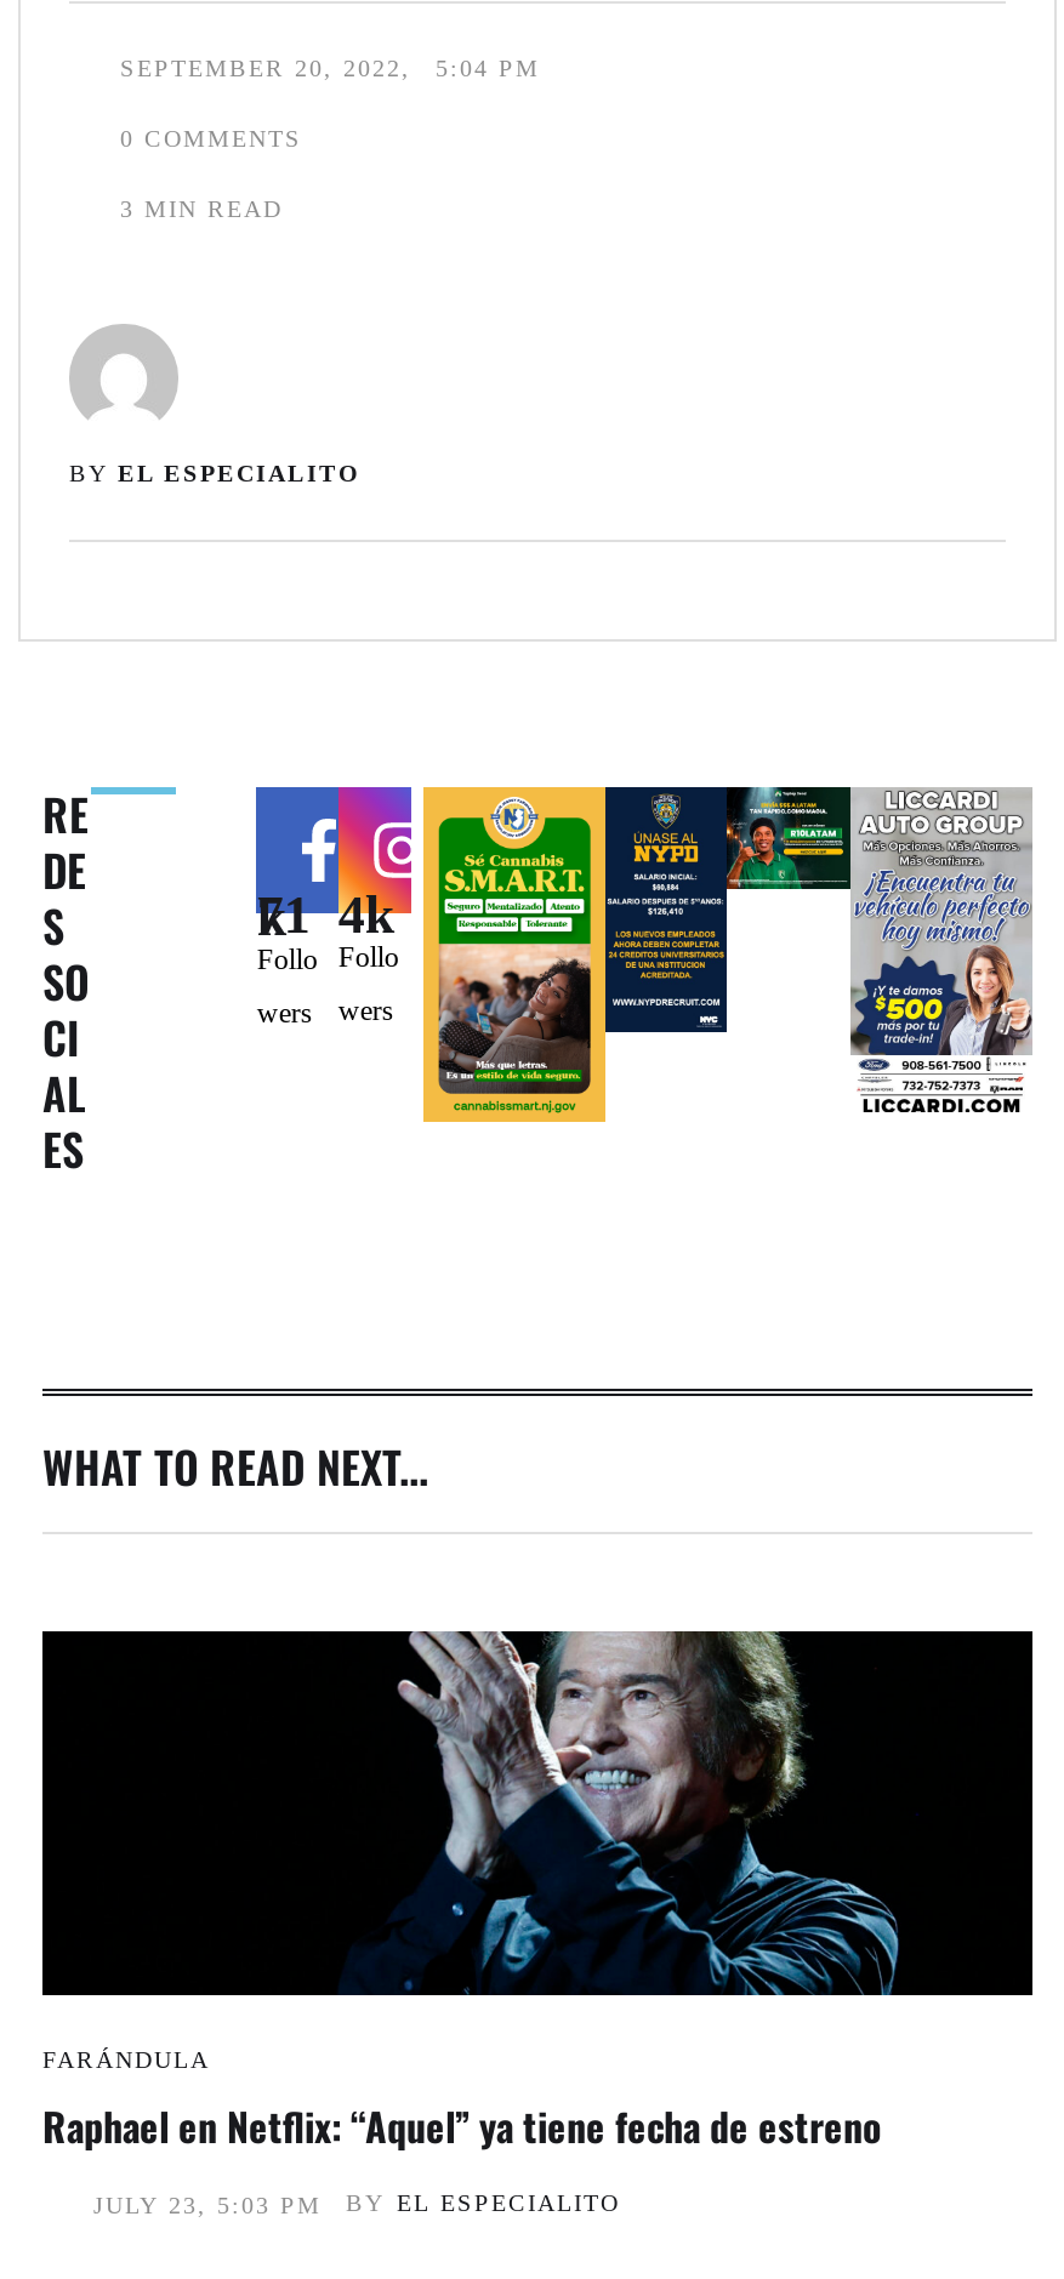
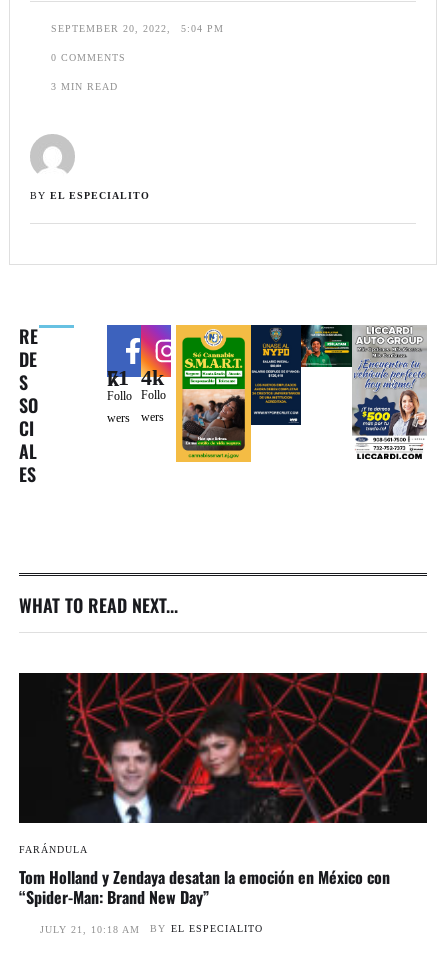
[47,1630,1035,1999] [image] -> [22,672,428,824] [image]
[42,2098,882,2156] Raphael en Netflix: “Aquel” ya tiene fecha de estreno -> [19,865,390,909] Tom Holland y Zendaya desatan la emoción en México con | “Spider-Man: Brand New Day”
[93,2190,620,2219] JULY 23, 5:03 PM BY EL ESPECIALITO -> [40,923,263,935] JULY 21, 10:18 AM BY EL ESPECIALITO

